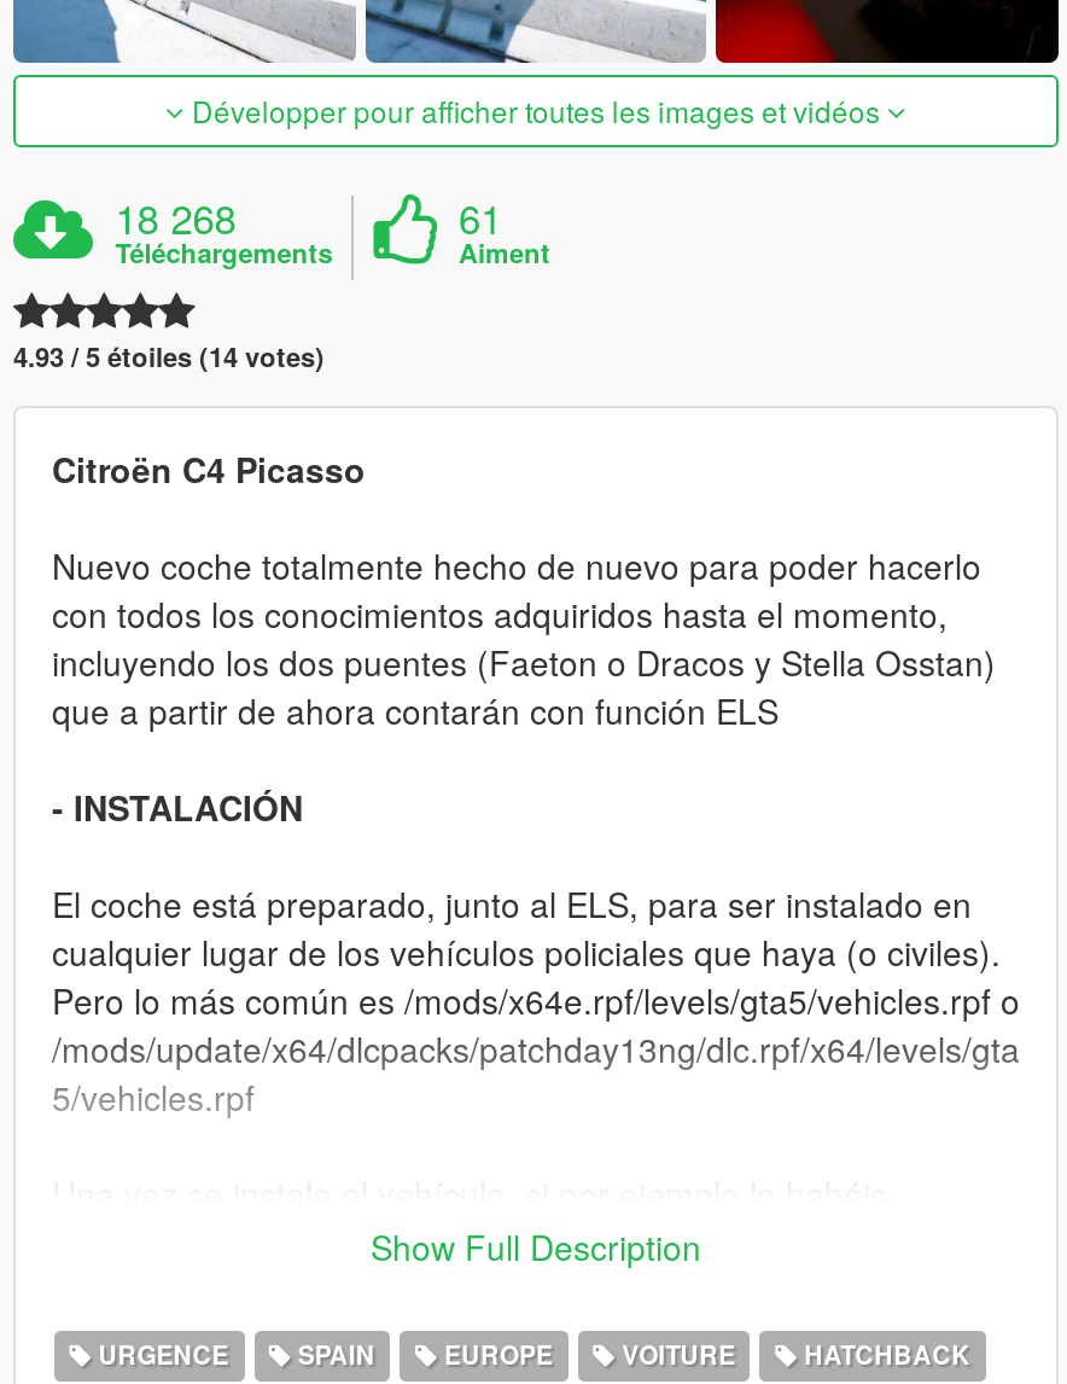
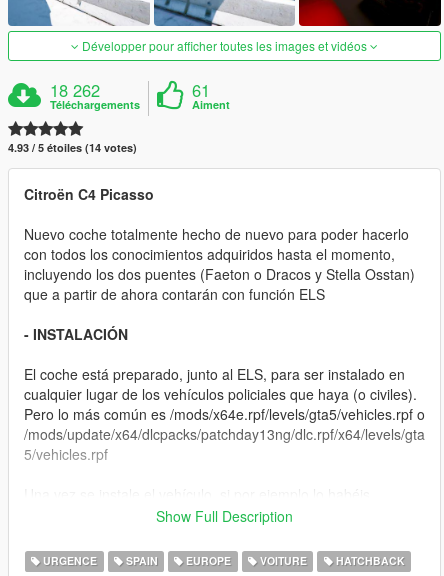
[115,190,236,248] 18 268 -> [50,78,100,102] 18 262

